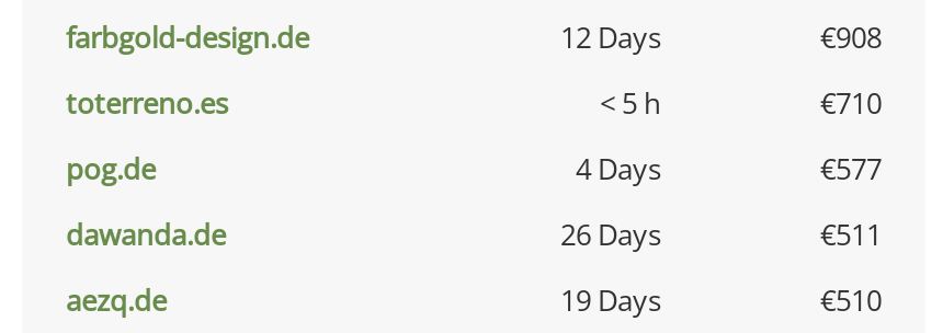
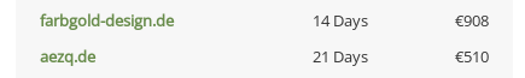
[560,18,661,57] 12 Days -> [312,10,367,31] 14 Days
[66,83,882,254] toterreno.es | < 5 h | €710 | pog.de | 4 Days | €577 | dawanda.de | 26 Days | €511 -> none
[560,280,661,320] 19 Days -> [312,46,367,67] 21 Days

